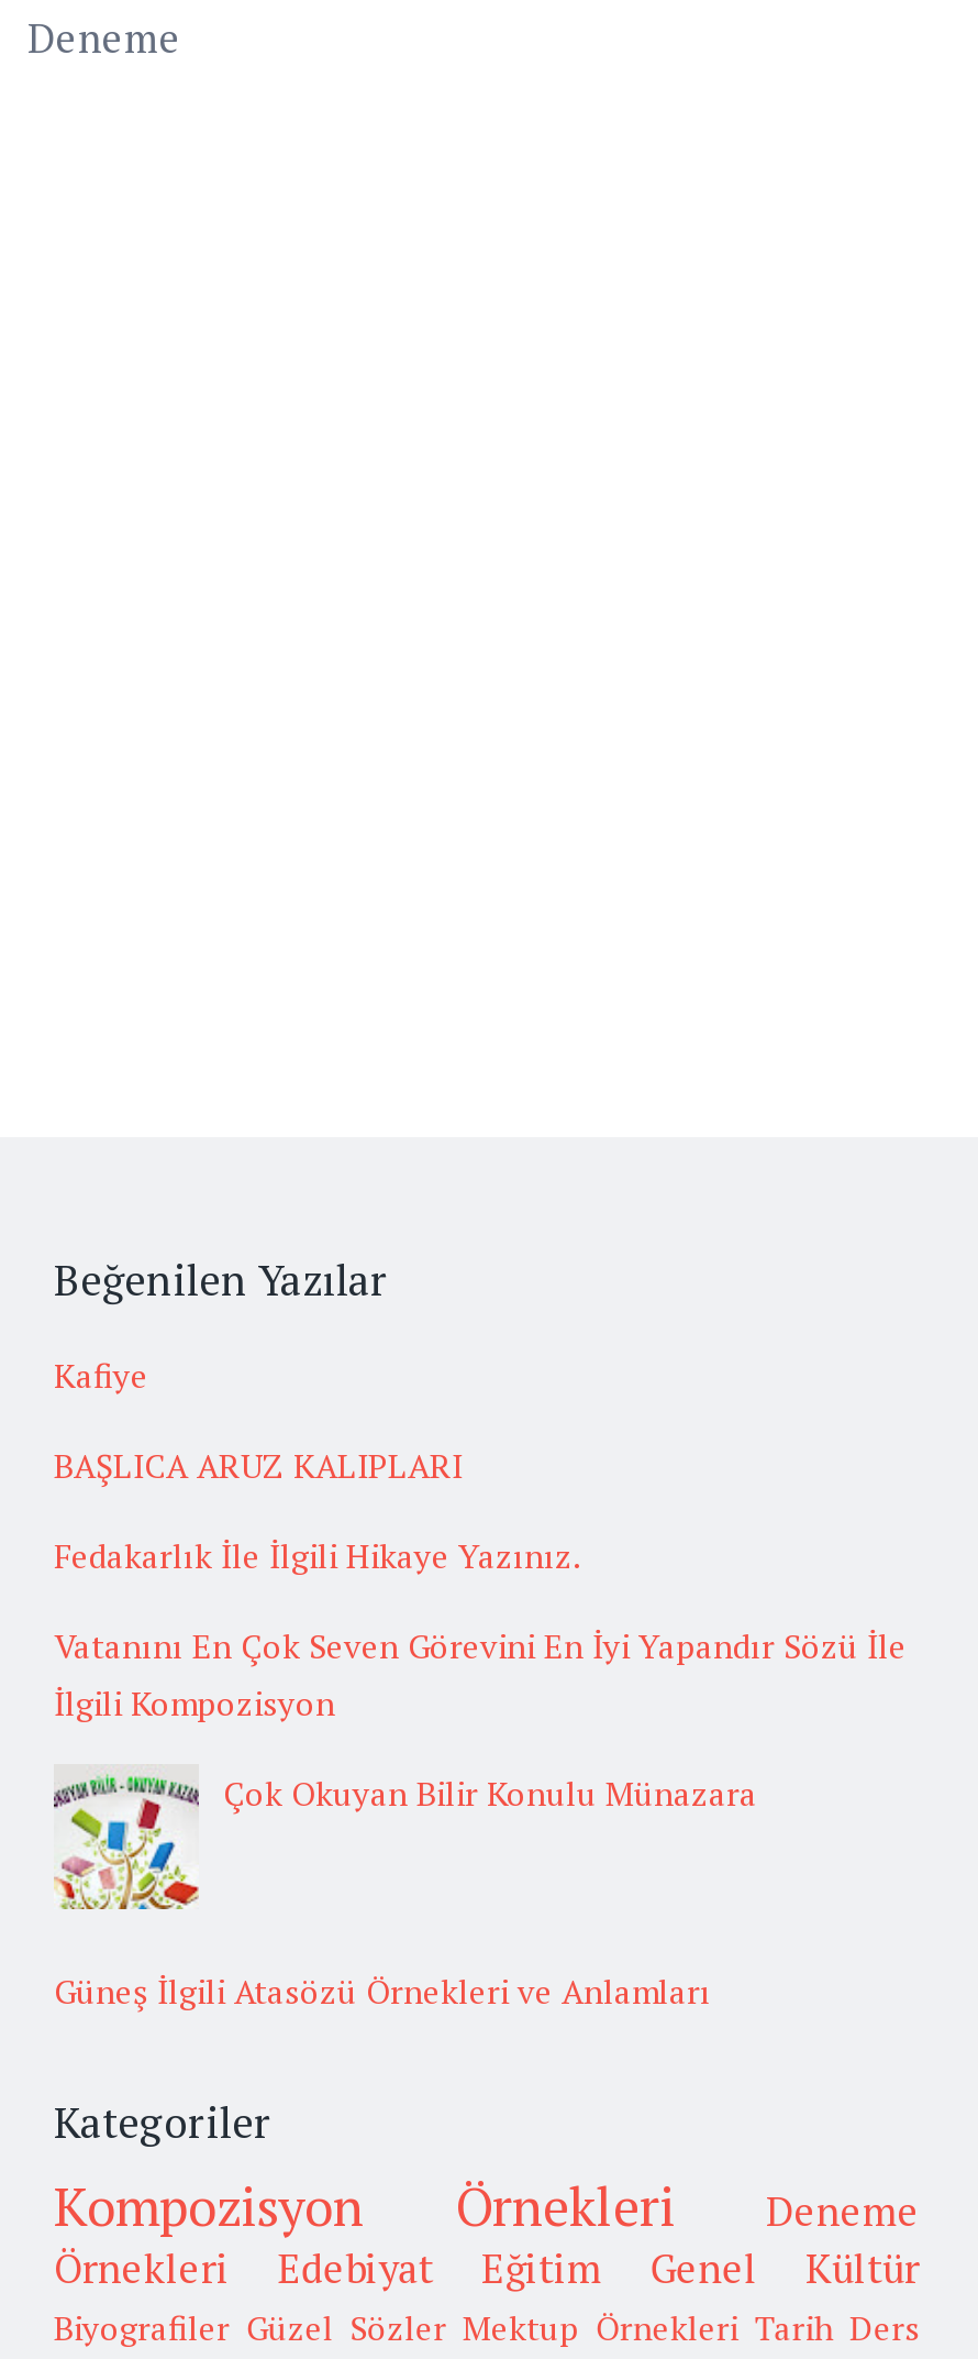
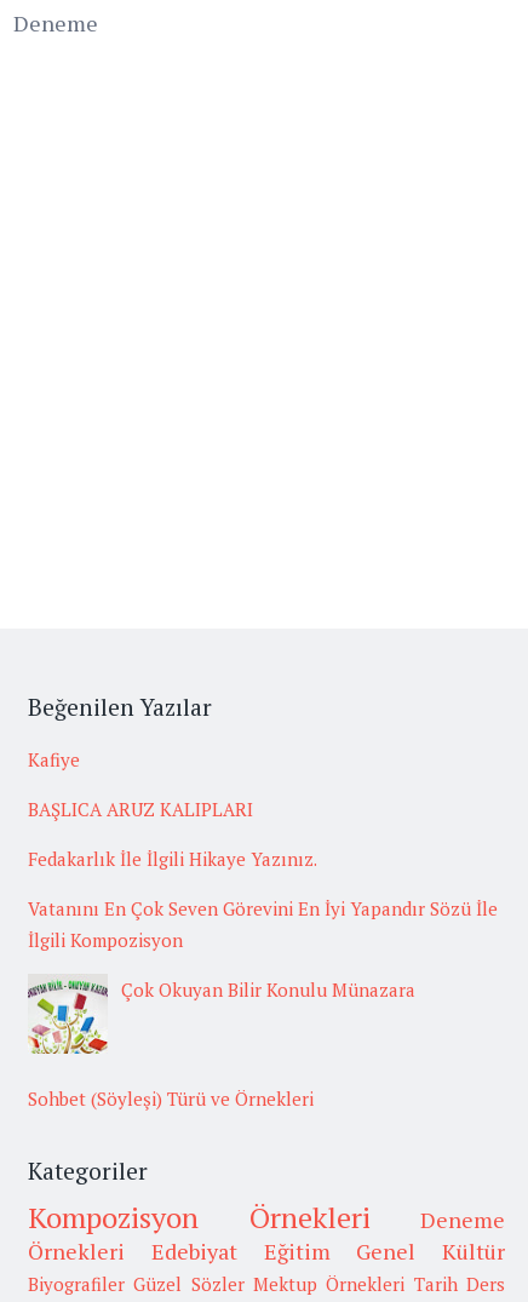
[54,1969,711,2013] Güneş İlgili Atasözü Örnekleri ve Anlamları -> [28,1086,314,1111] Sohbet (Söyleşi) Türü ve Örnekleri

